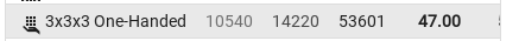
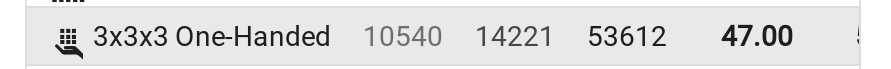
[272,12,319,30] 14220 -> [475,20,555,52] 14221
[338,12,386,30] 53601 -> [587,20,667,52] 53612

